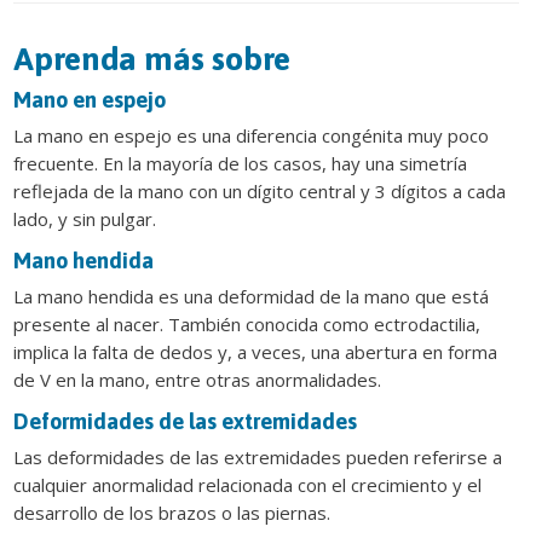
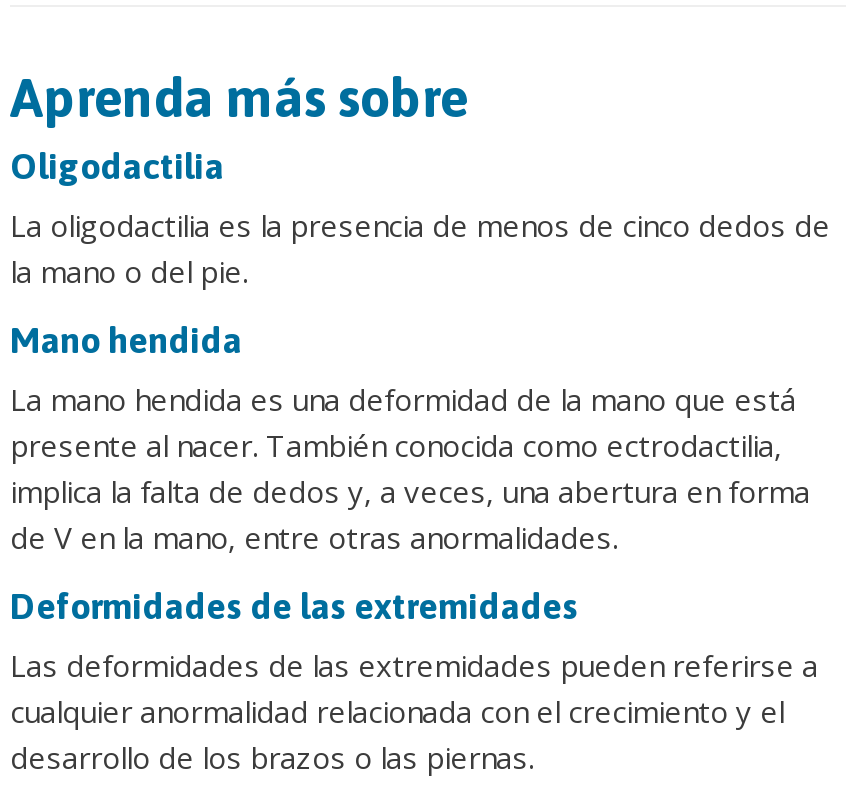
[13,87,506,231] Mano en espejo | La mano en espejo es una diferencia congénita muy poco | frecuente. En la mayoría de los casos, hay una simetría | reflejada de la mano con un dígito central y 3 dígitos a cada | lado, y sin pulgar. -> [10,145,830,291] Oligodactilia | La oligodactilia es la presencia de menos de cinco dedos de | la mano o del pie.

